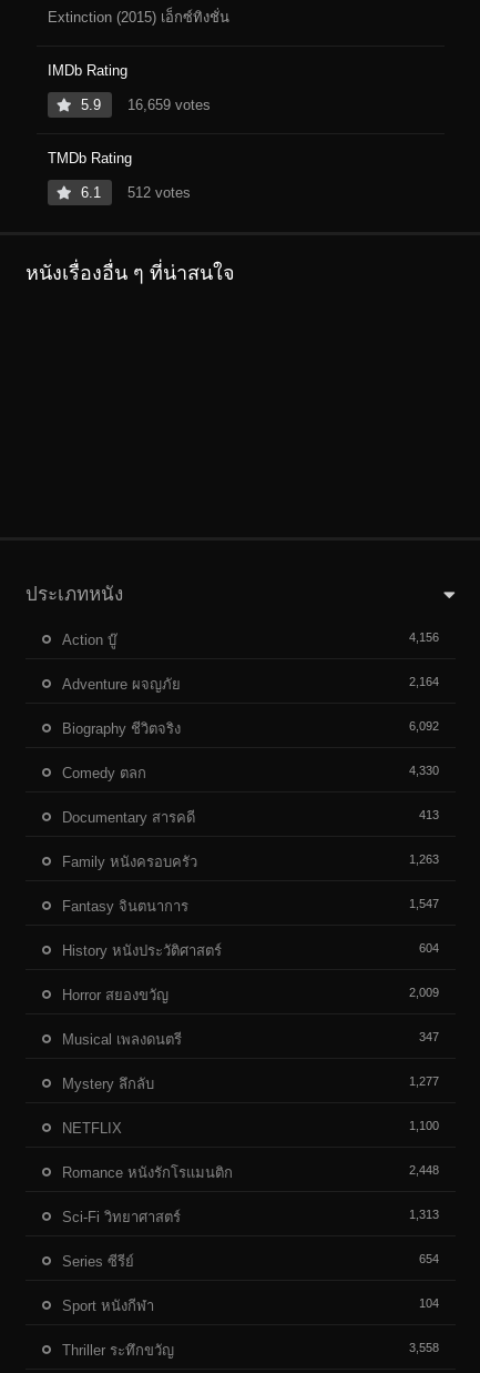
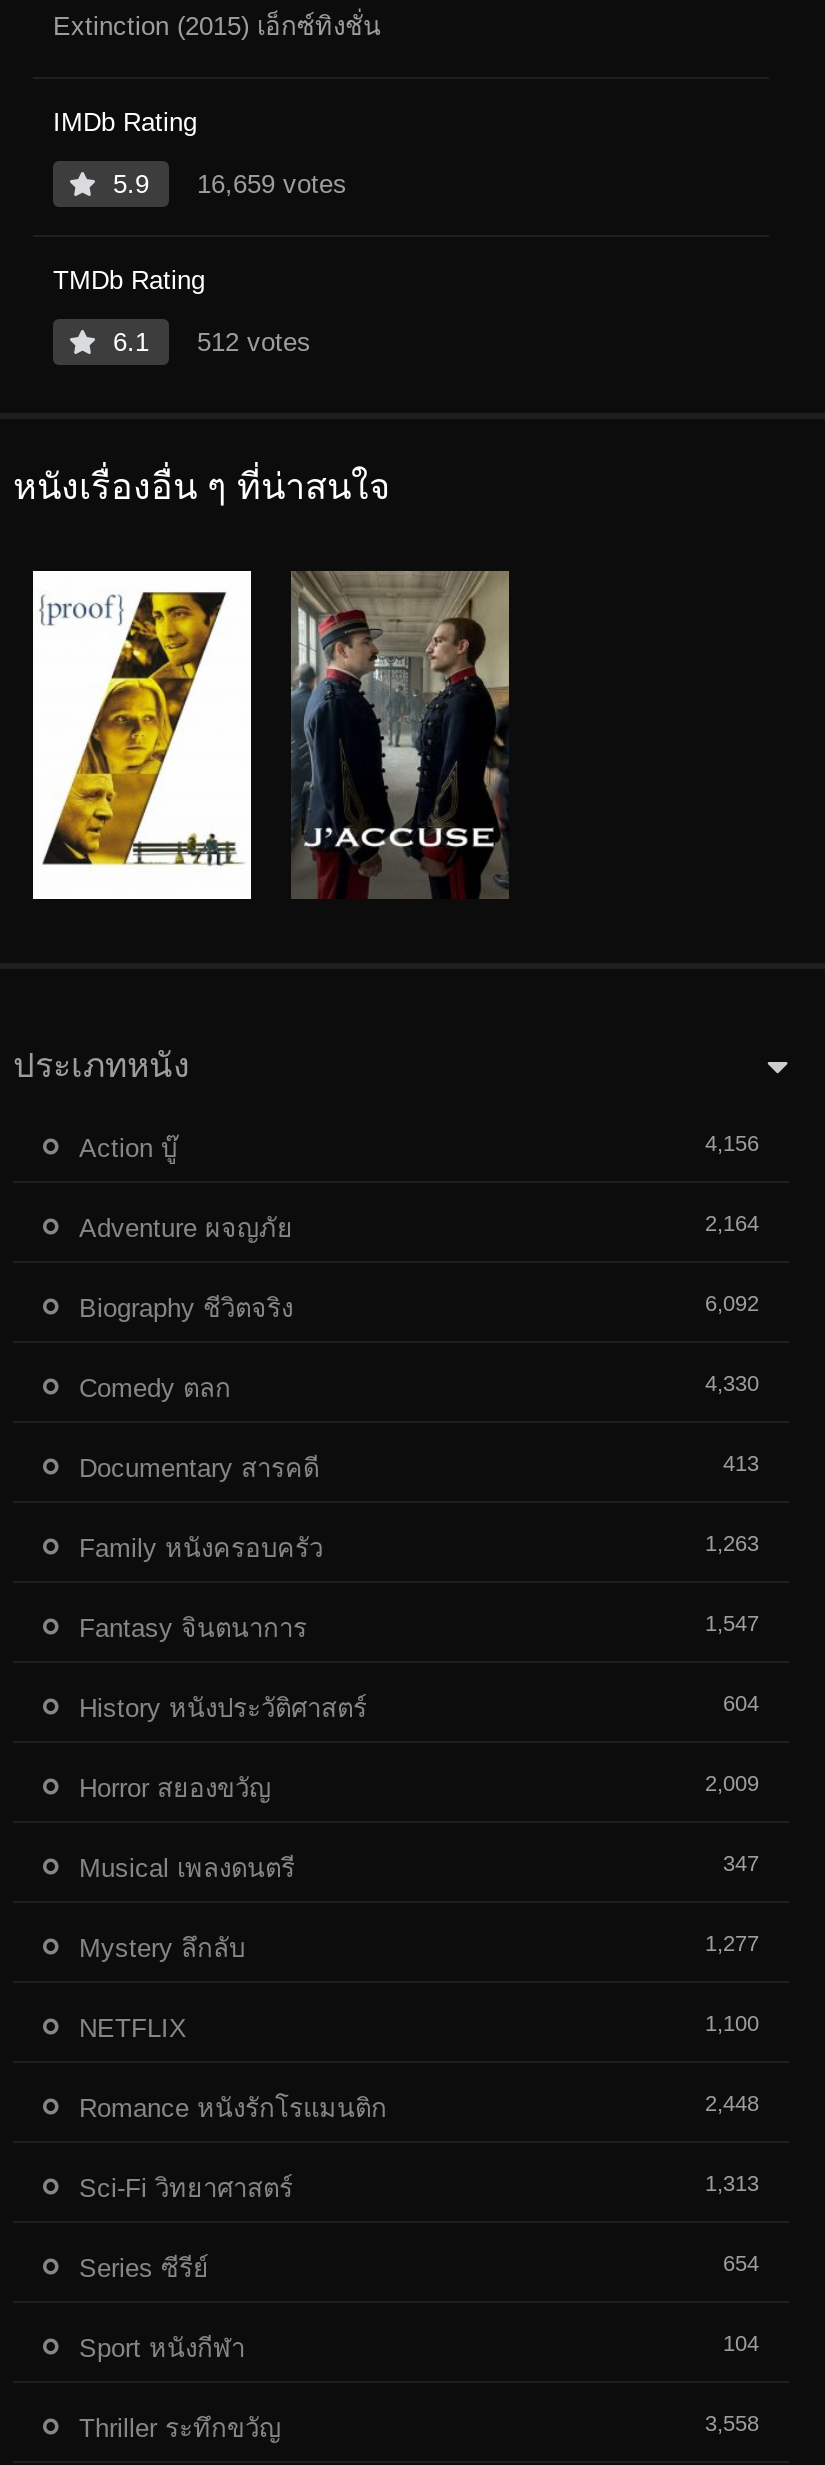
none -> [31,569,253,901] [image]
none -> [289,569,511,899] [image]

